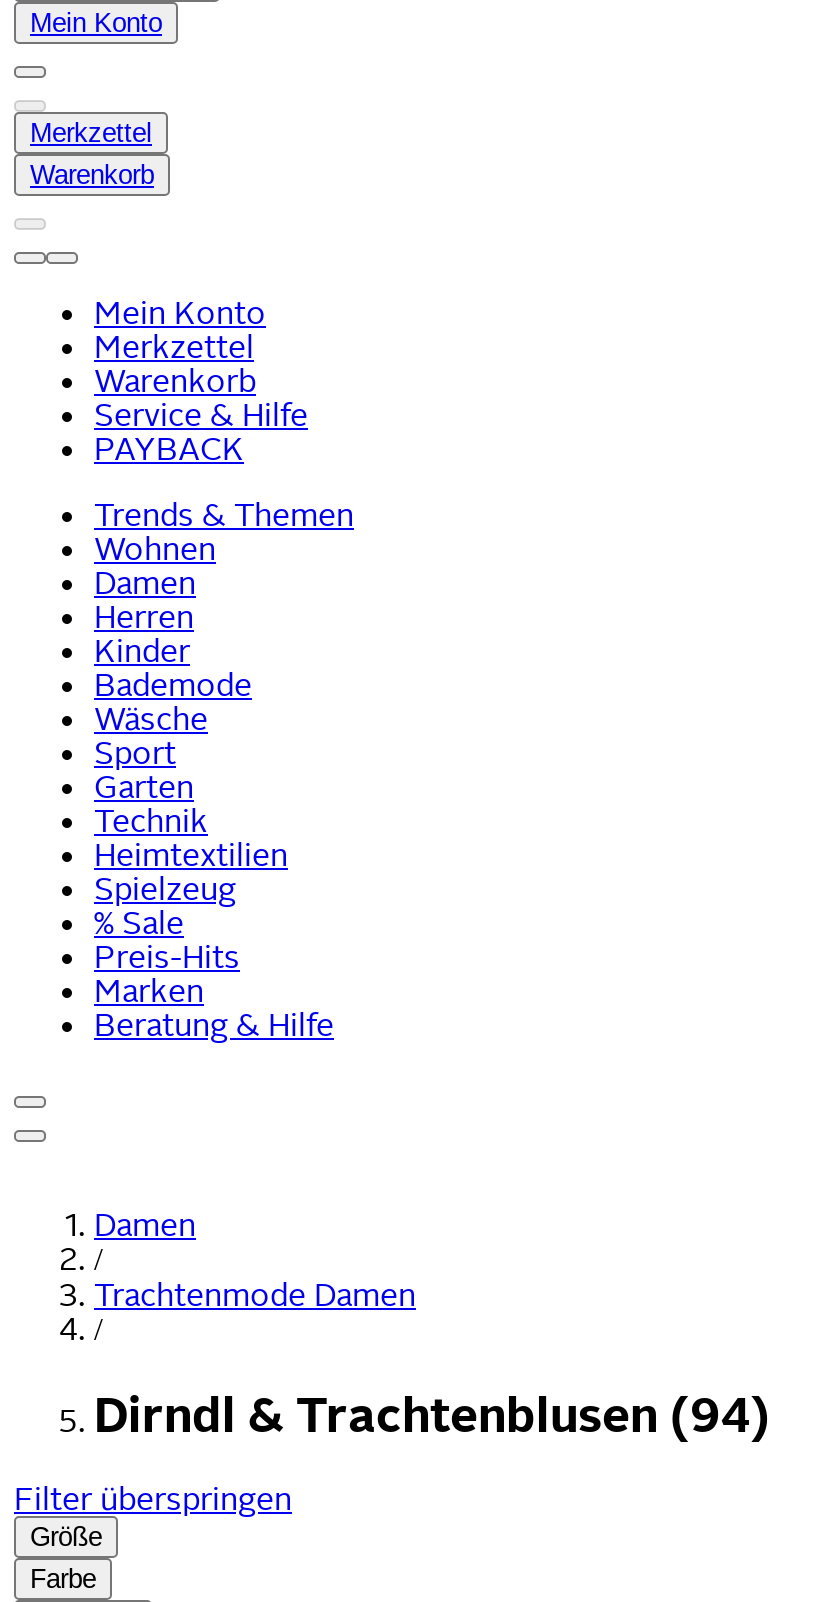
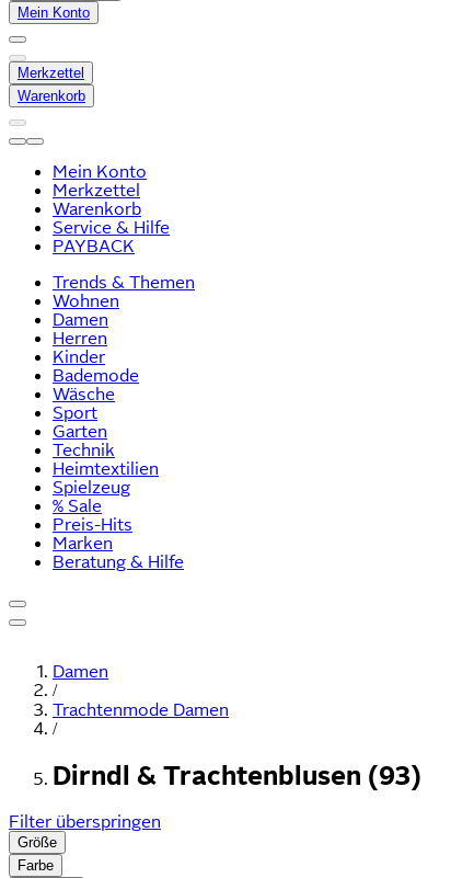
[94,1388,770,1442] Dirndl & Trachtenblusen (94) -> [53,761,421,790] Dirndl & Trachtenblusen (93)

